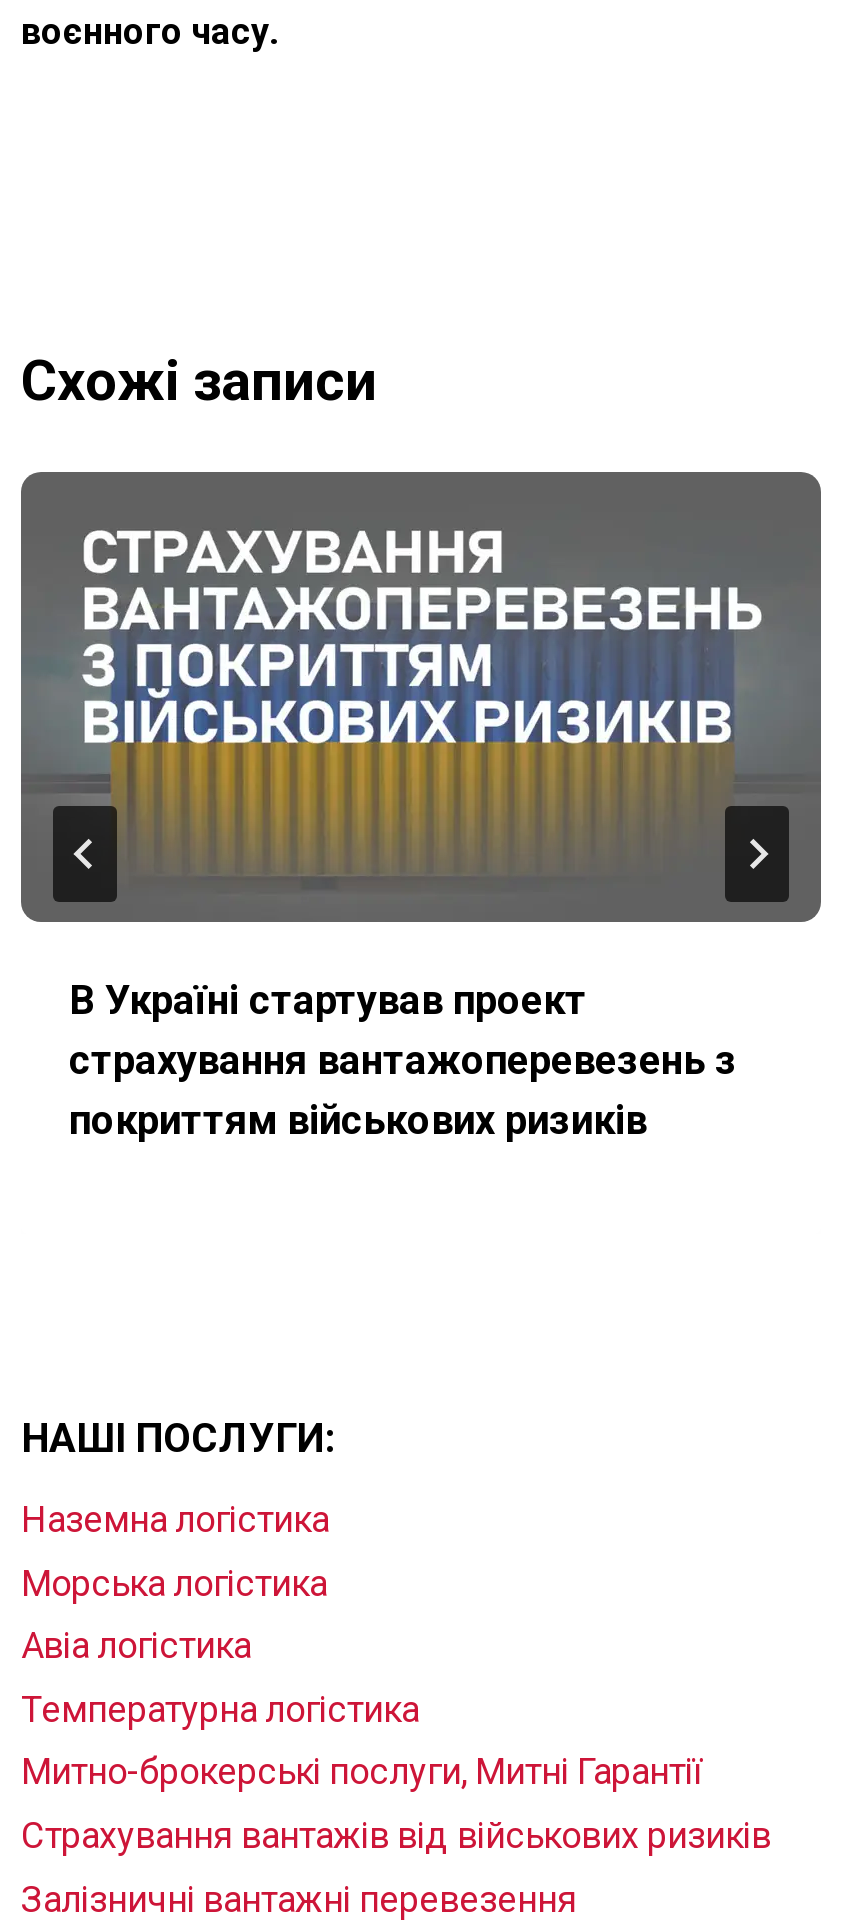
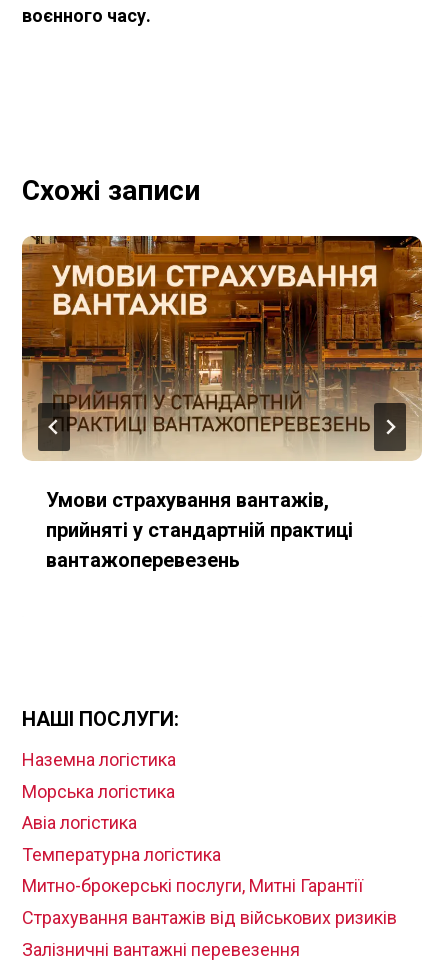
[19,470,823,1145] [image] | В Україні стартував проект | страхування вантажоперевезень з | покриттям військових ризиків -> [21,235,422,572] [image] | Умови страхування вантажів, | прийняті у стандартній практиці | вантажоперевезень

